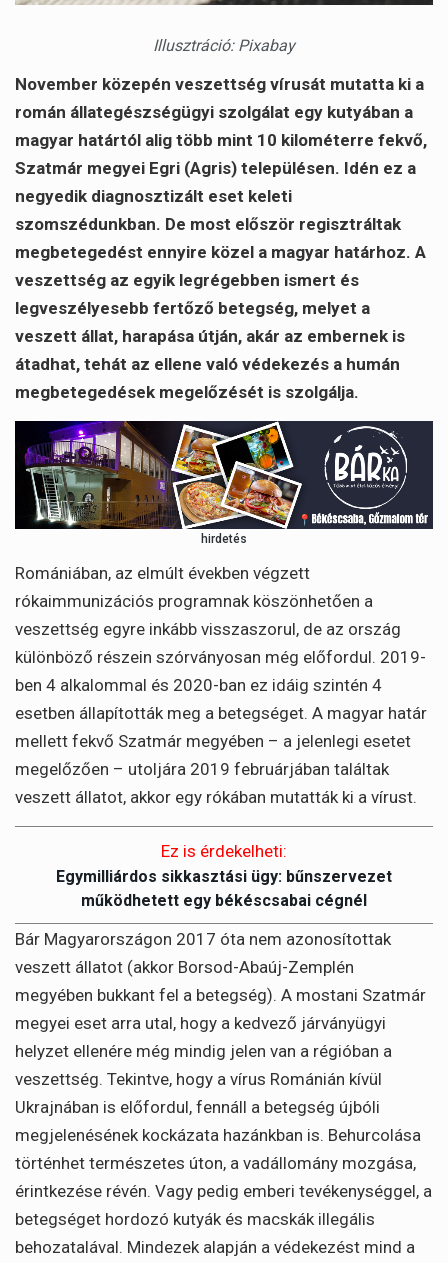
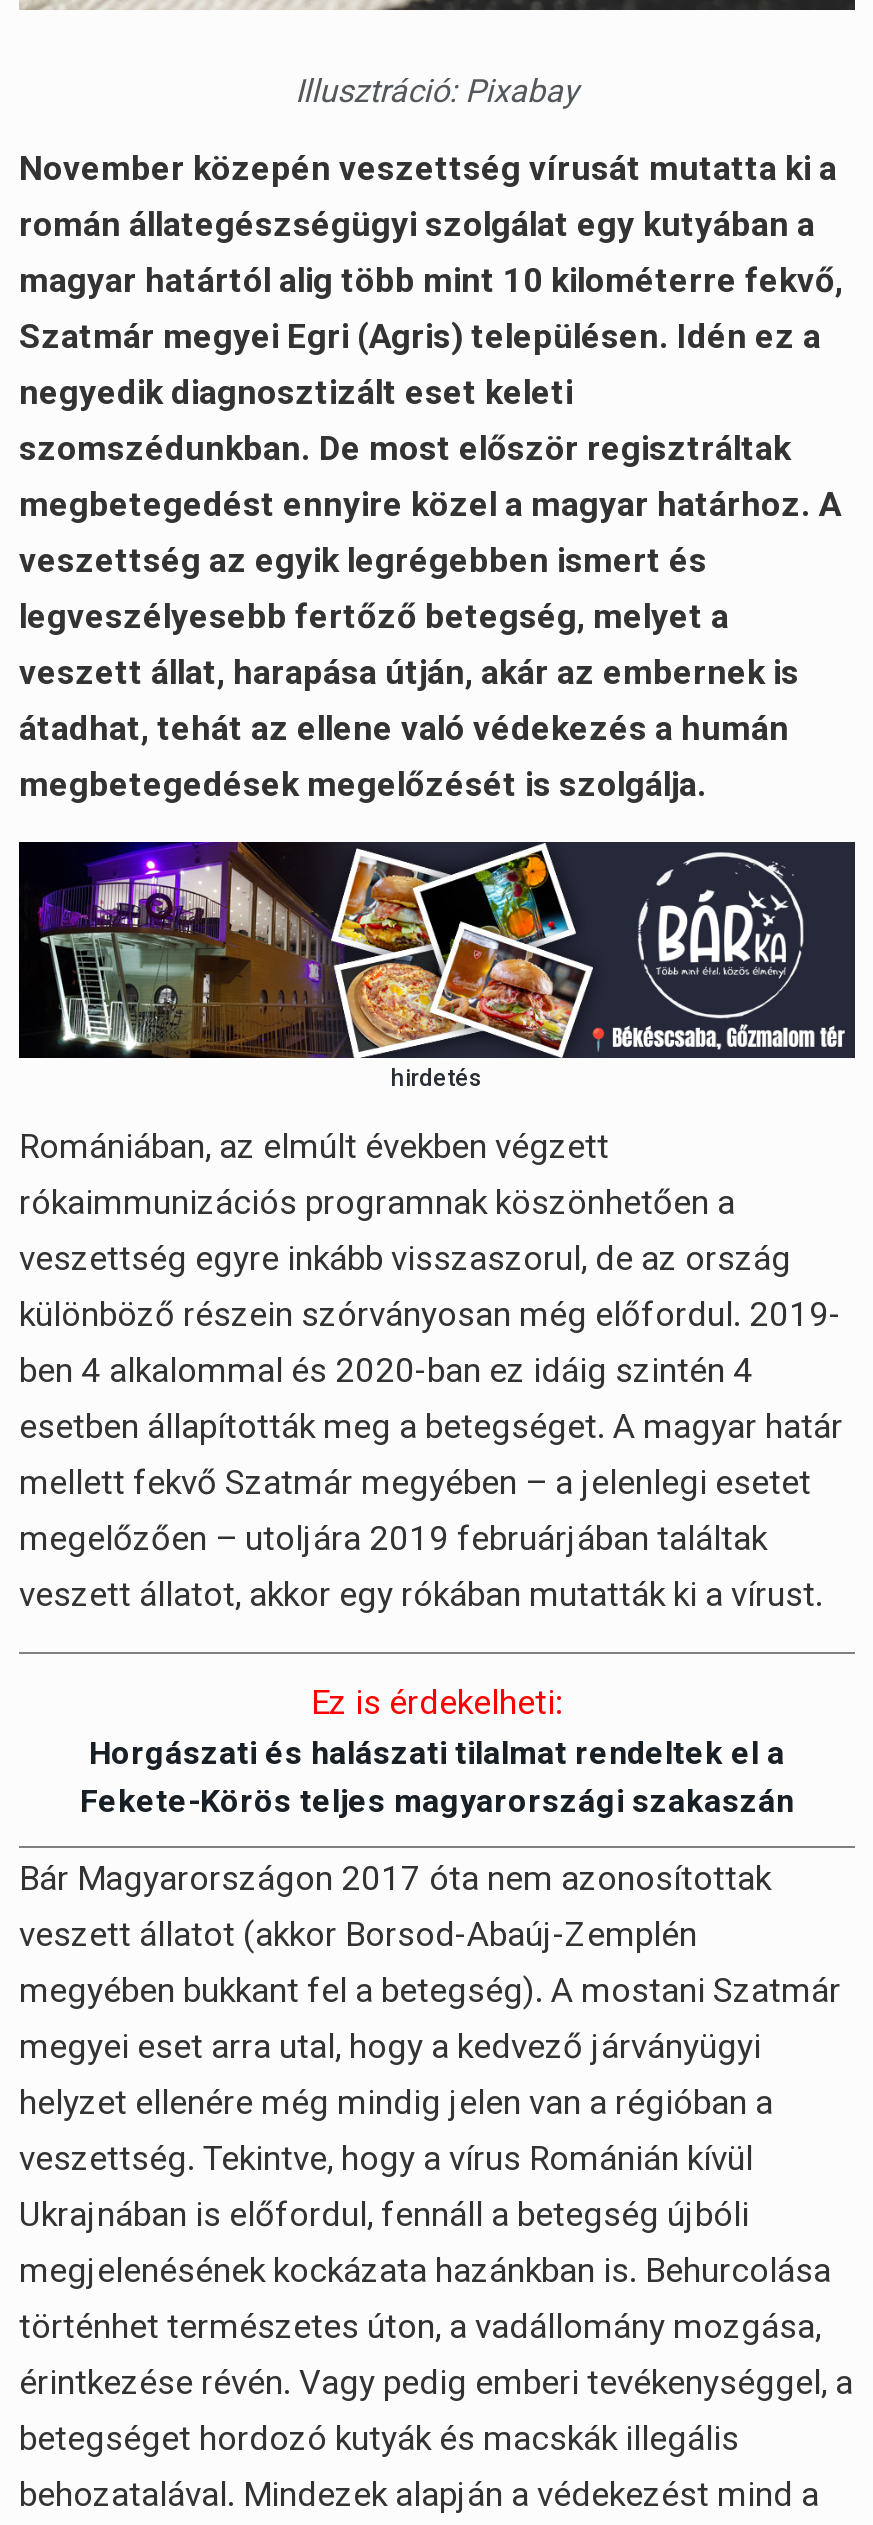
[56,867,392,910] Egymilliárdos sikkasztási ügy: bűnszervezet | működhetett egy békéscsabai cégnél -> [80,1734,794,1820] Horgászati és halászati tilalmat rendeltek el a | Fekete-Körös teljes magyarországi szakaszán

